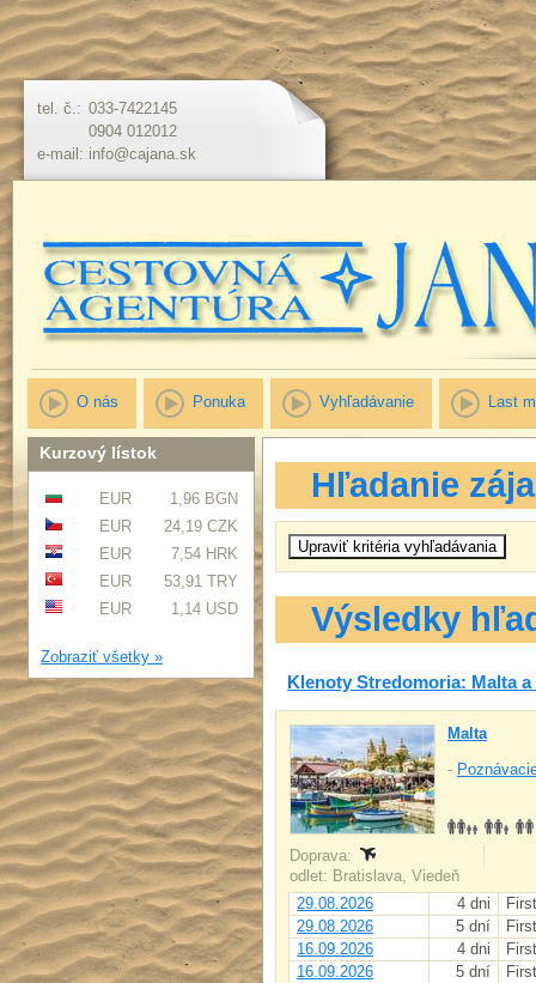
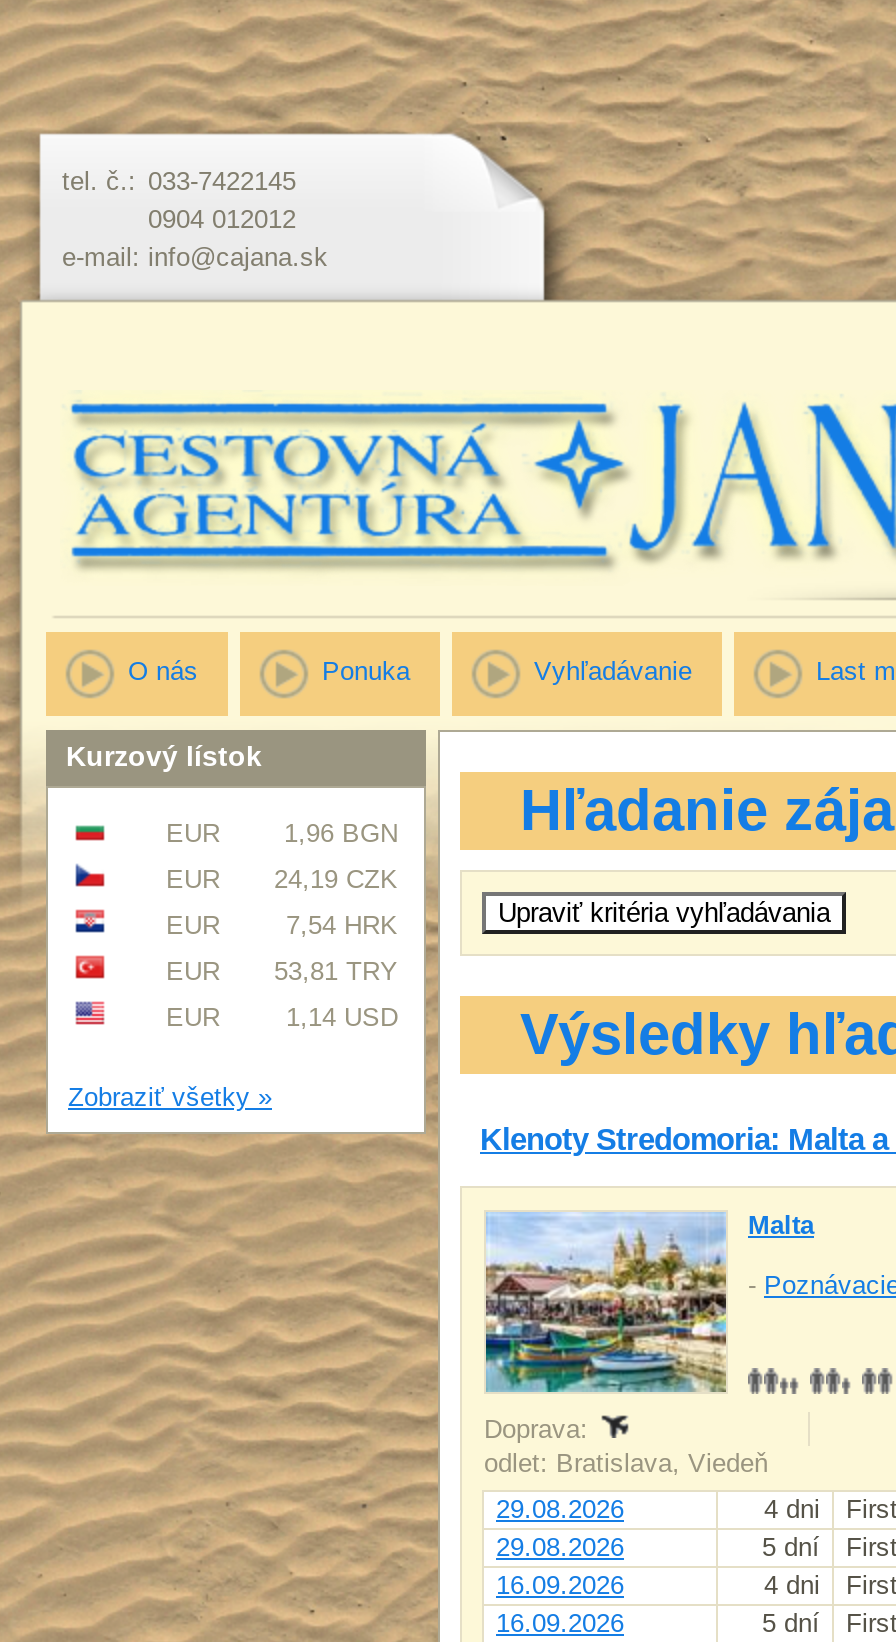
[95,572,238,590] EUR 53,91 TRY -> [158,956,398,986] EUR 53,81 TRY

